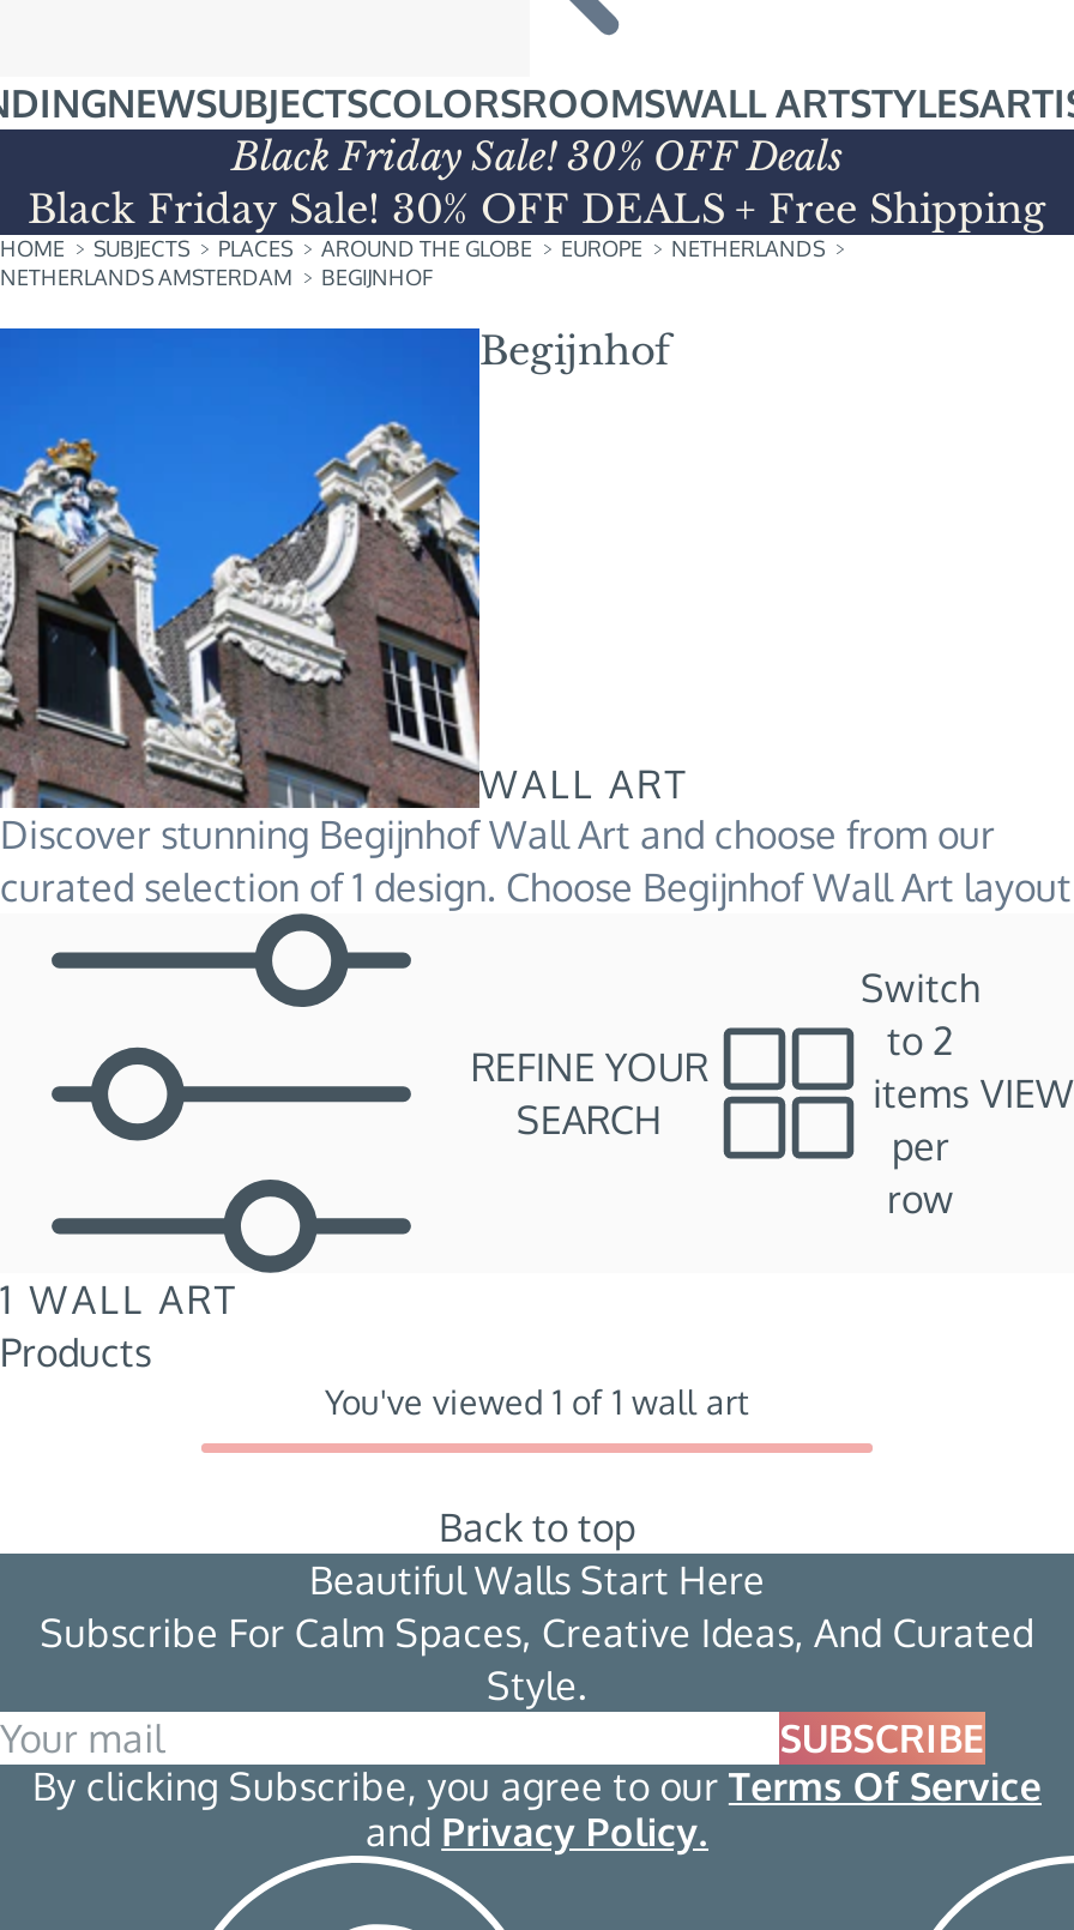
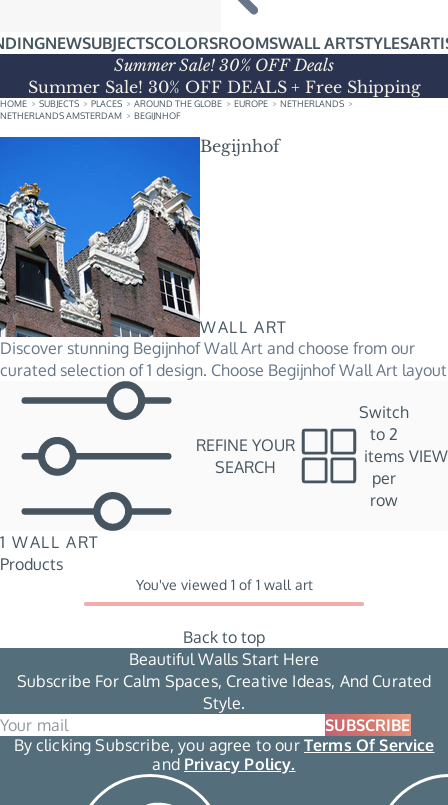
[28,132,1046,233] Black Friday Sale! 30% OFF Deals | Black Friday Sale! 30% OFF DEALS + Free Shipping -> [27,55,420,97] Summer Sale! 30% OFF Deals | Summer Sale! 30% OFF DEALS + Free Shipping

